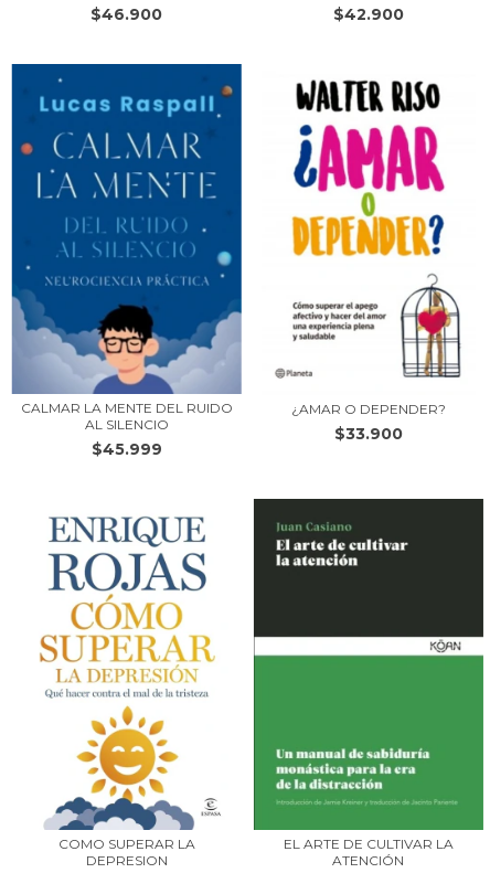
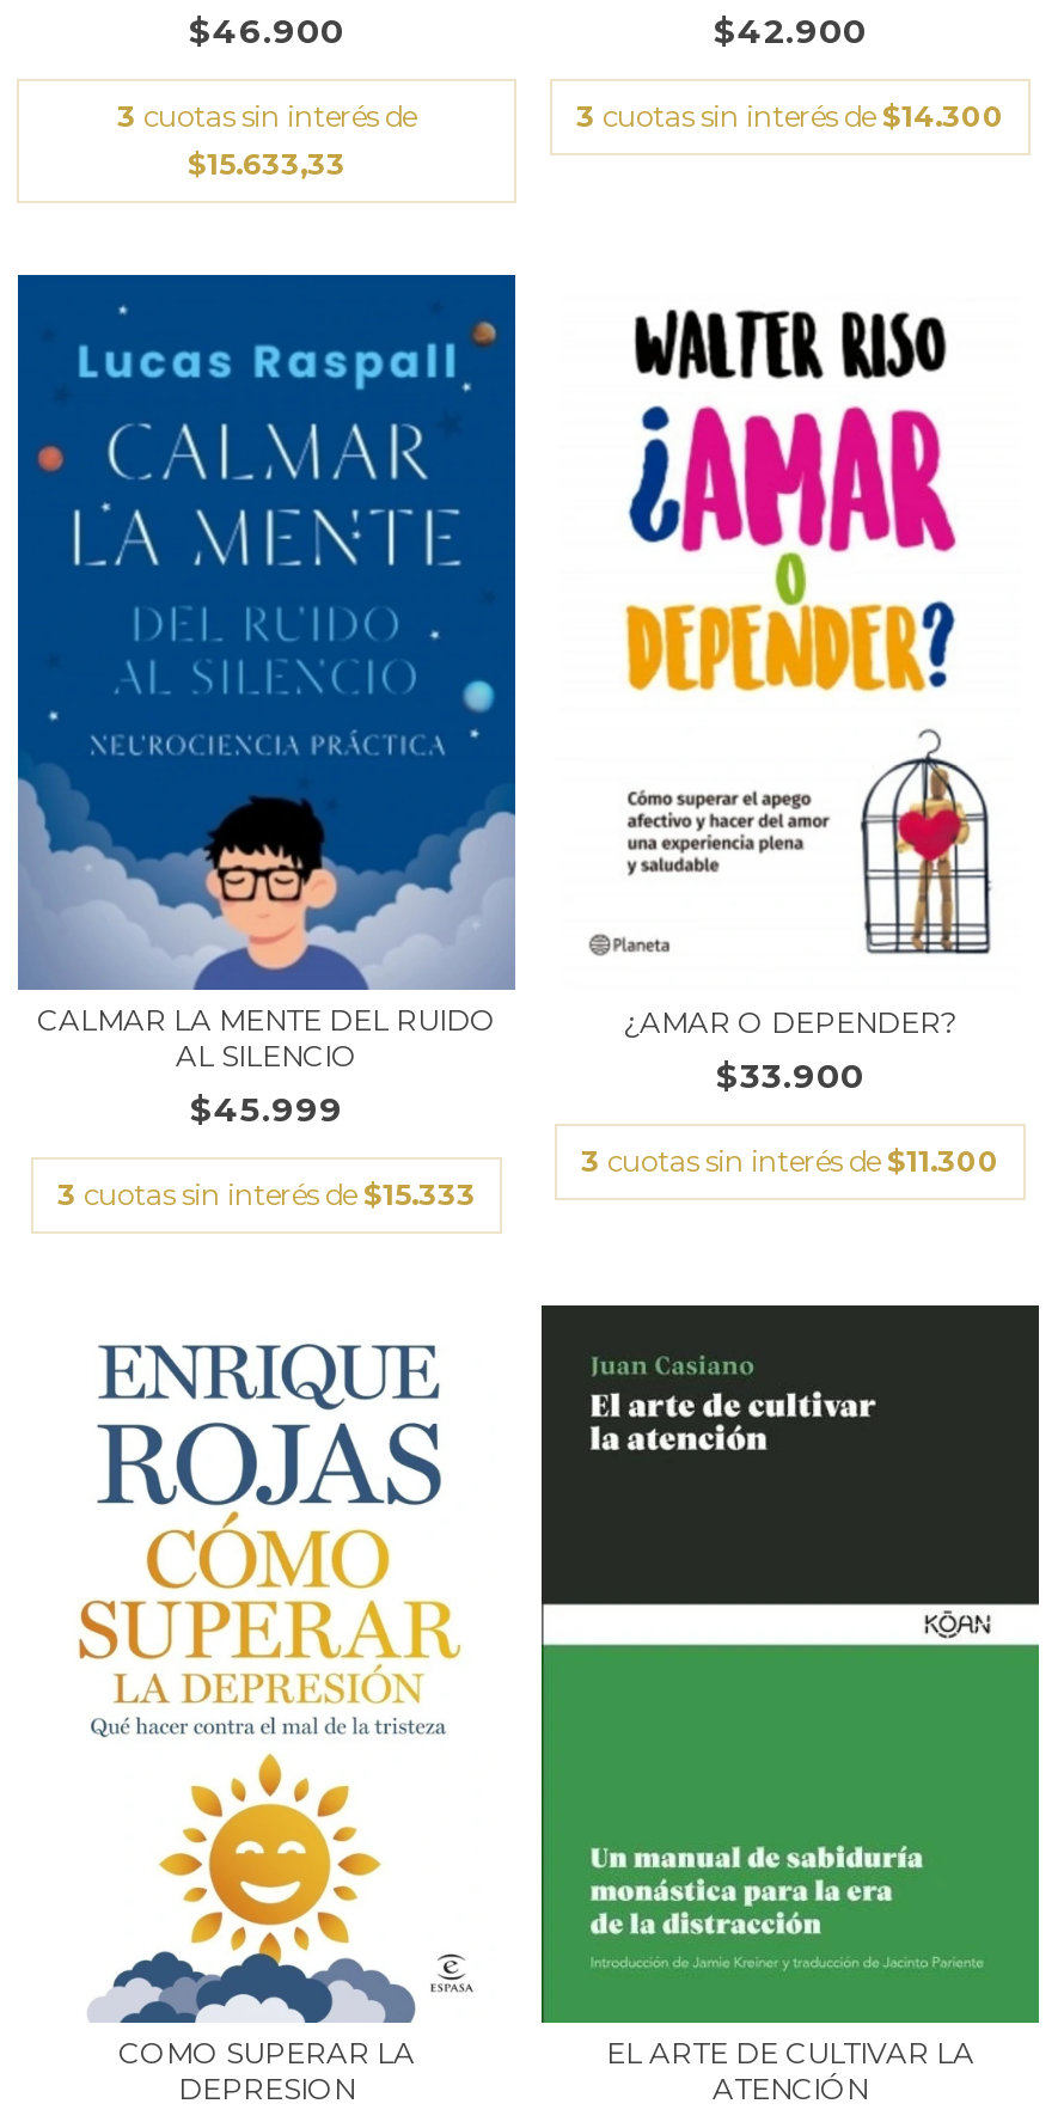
none -> [117,97,416,181] 3 cuotas sin interés de | $15.633,33
none -> [576,97,1004,133] 3 cuotas sin interés de $14.300
none -> [57,1177,476,1213] 3 cuotas sin interés de $15.333
none -> [581,1142,999,1178] 3 cuotas sin interés de $11.300

